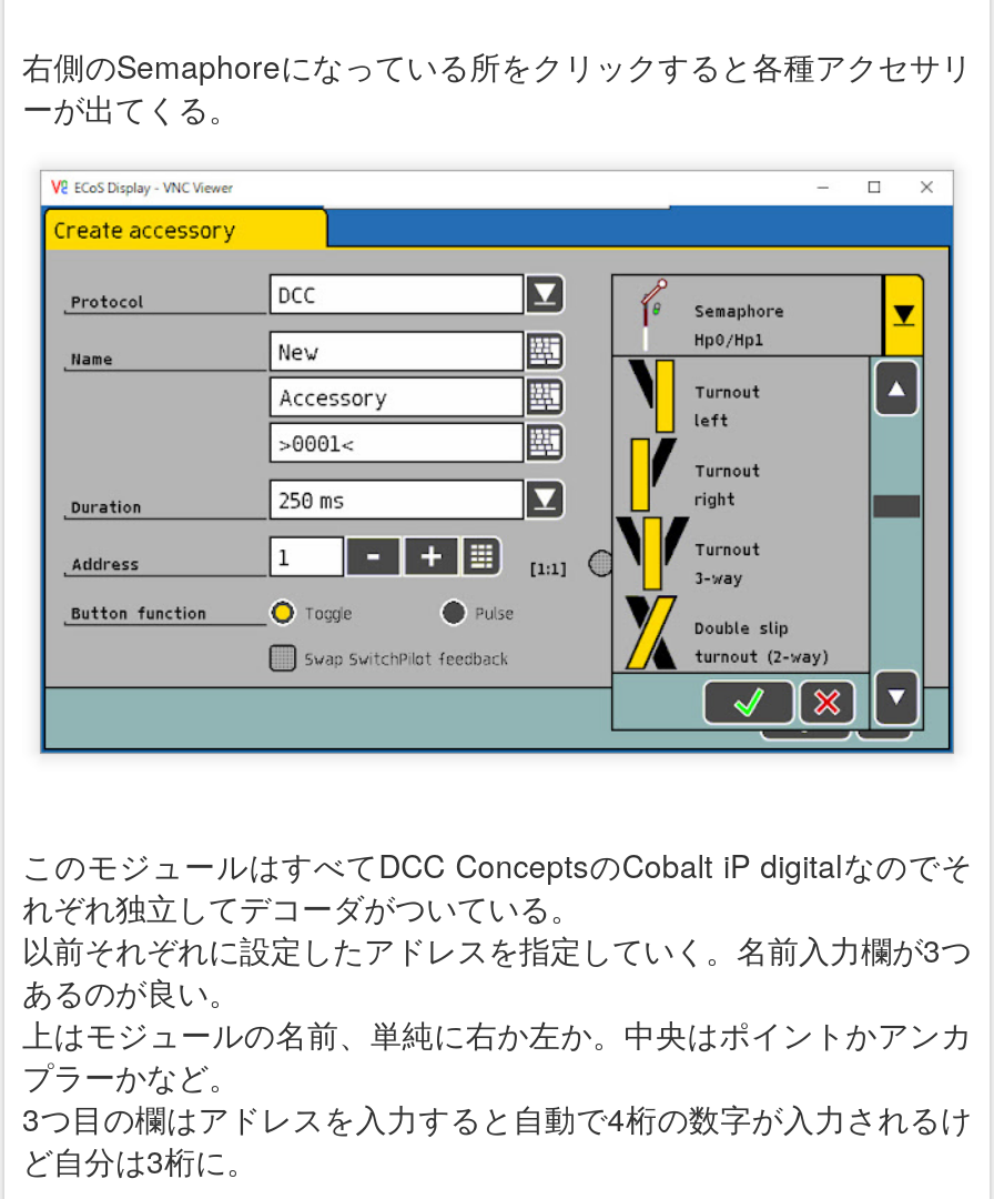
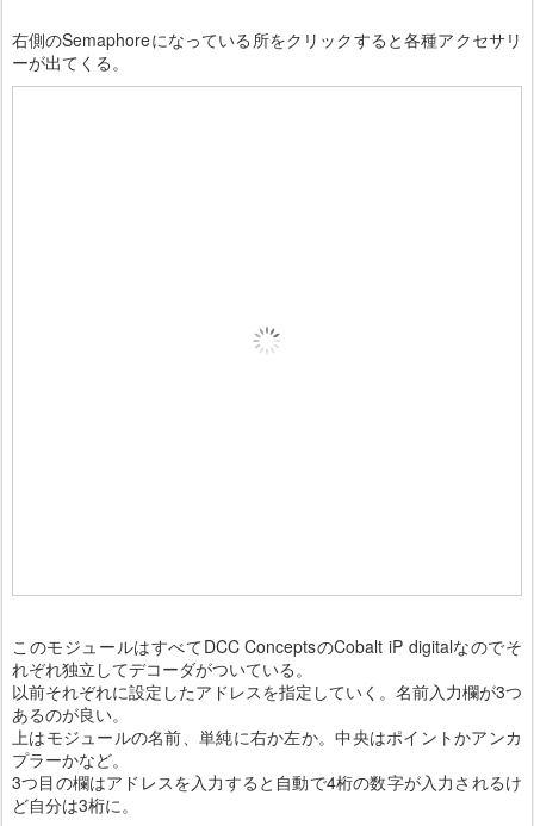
[38,169,956,757] [image] -> none

